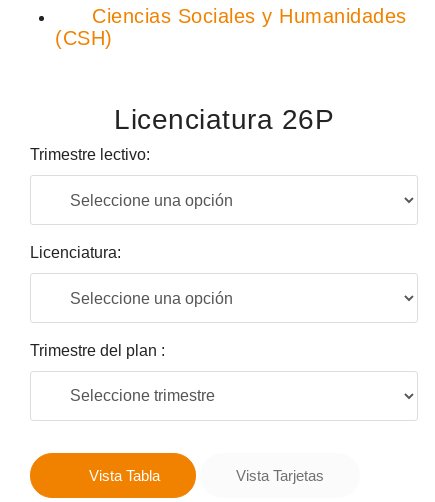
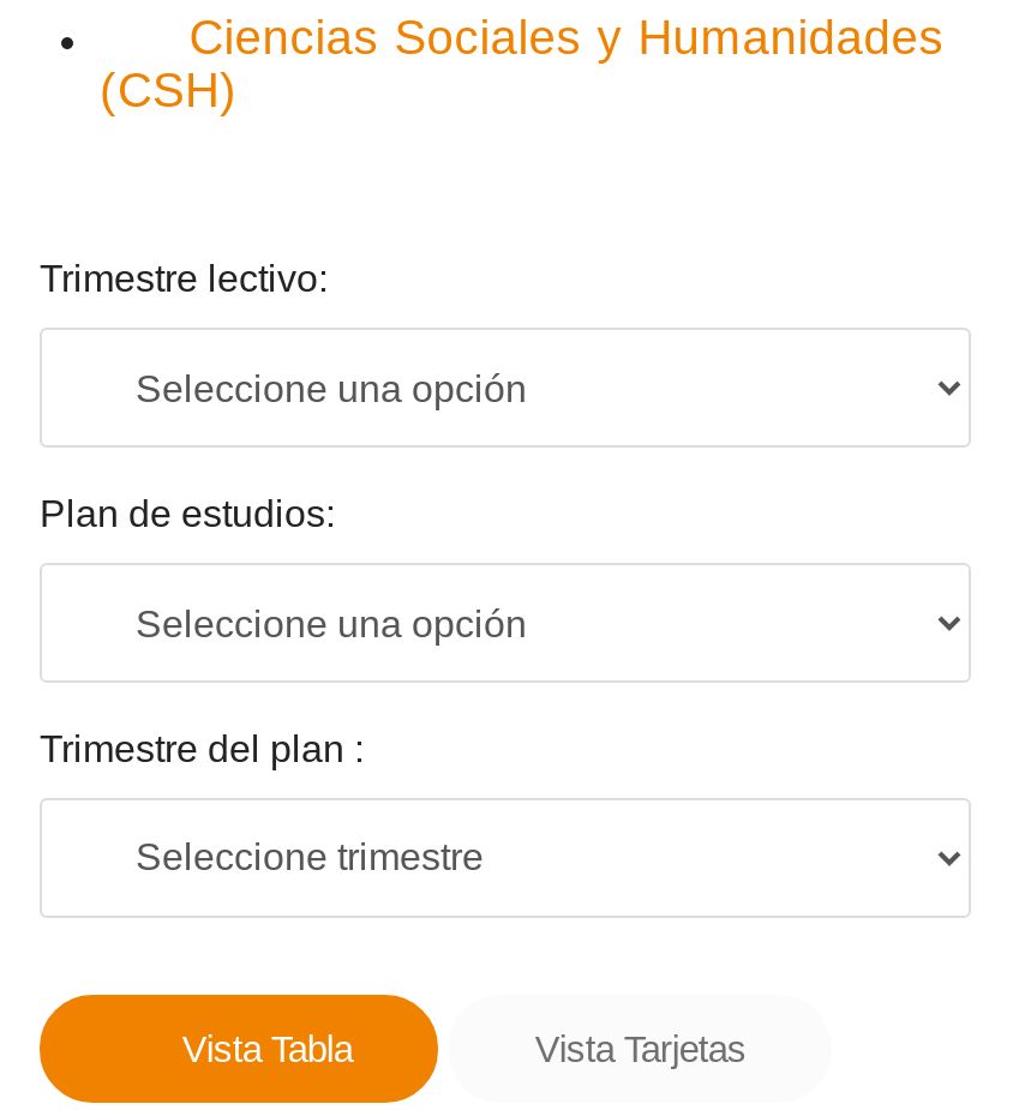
[114,104,334,135] Licenciatura 26P -> none
[30,244,121,261] Licenciatura: -> [40,494,335,534] Plan de estudios:

